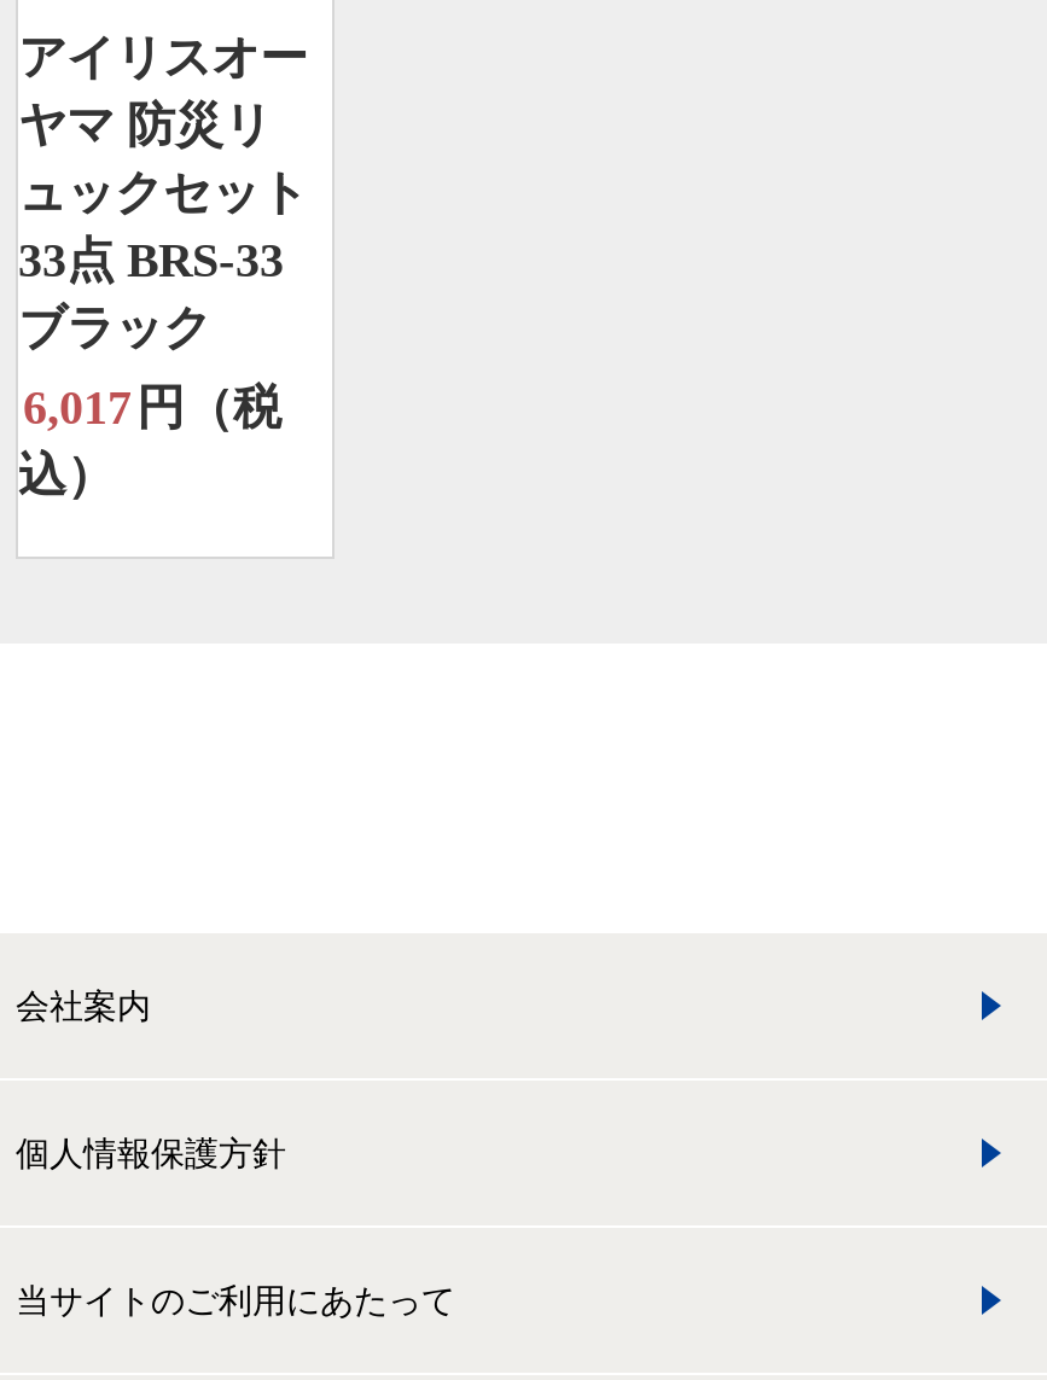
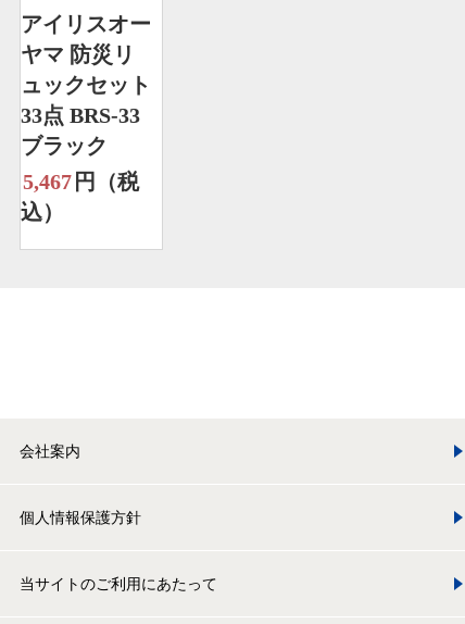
[23,380,281,433] 6,017 円（税 -> [23,170,139,194] 5,467 円（税

